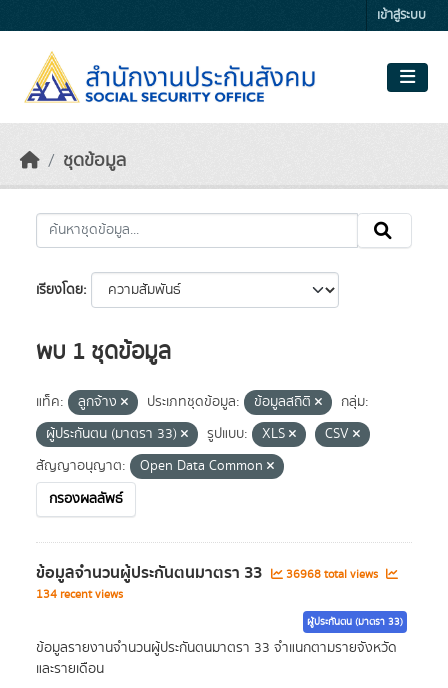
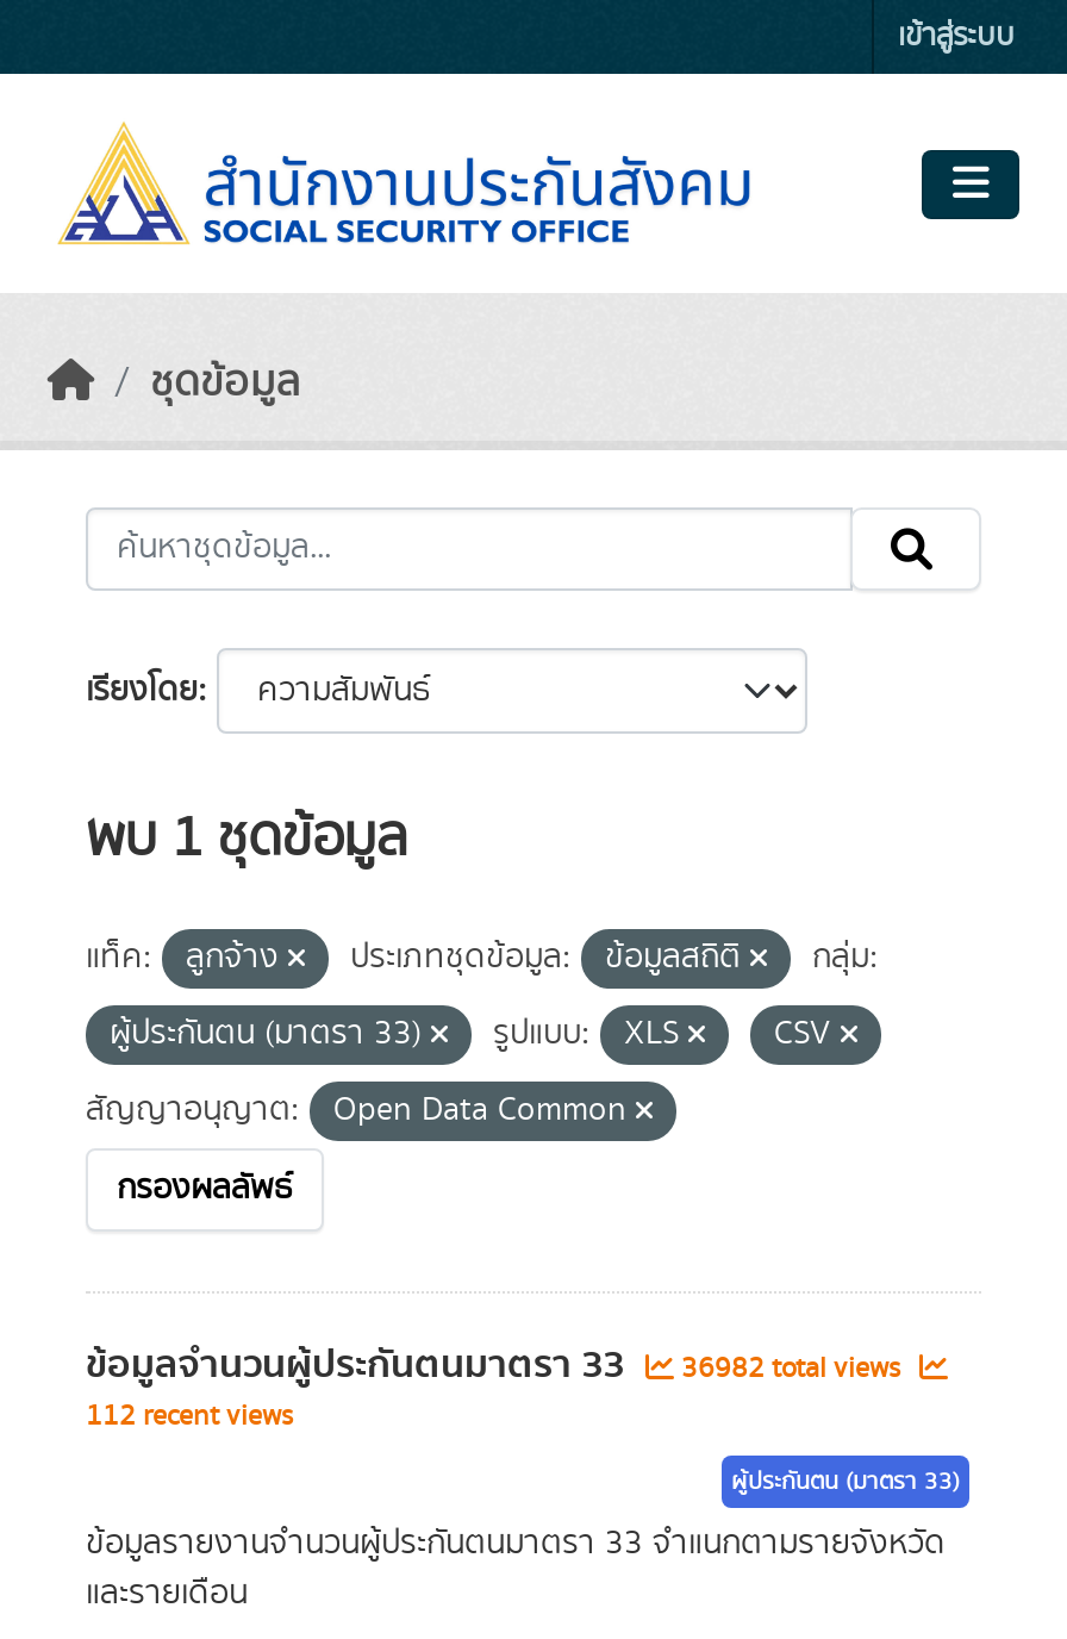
[36,560,381,586] ข้อมูลจำนวนผู้ประกันตนมาตรา 33 36968 total views -> [86,1334,907,1396] ข้อมูลจำนวนผู้ประกันตนมาตรา 33 36982 total views
[36,586,123,603] 134 recent views -> [86,1396,293,1437] 112 recent views

